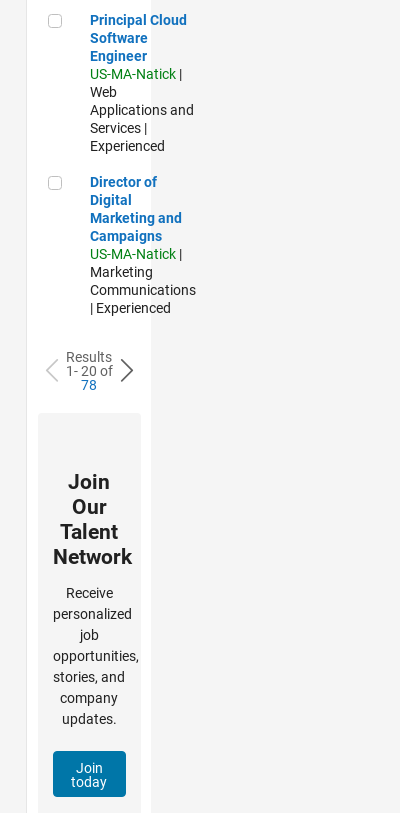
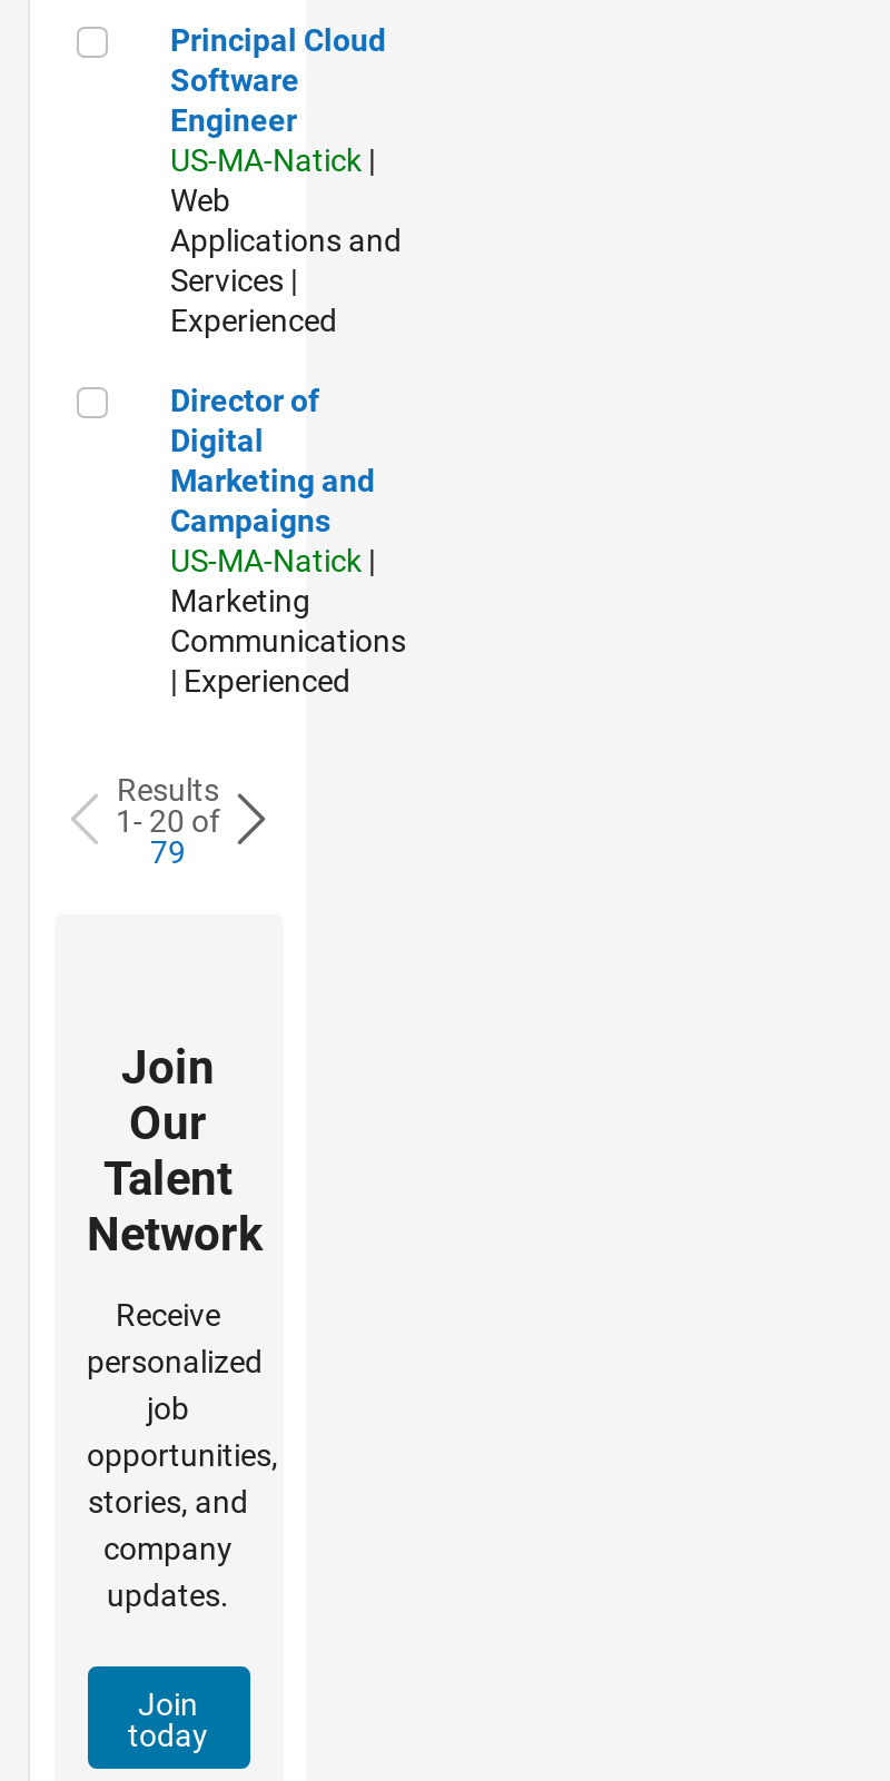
[81,377,97,393] 78 -> [150,834,186,869] 79

